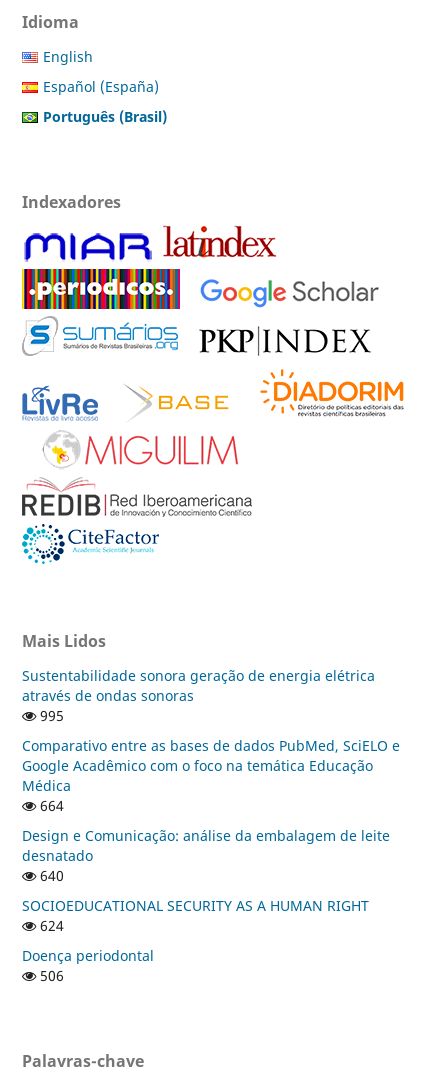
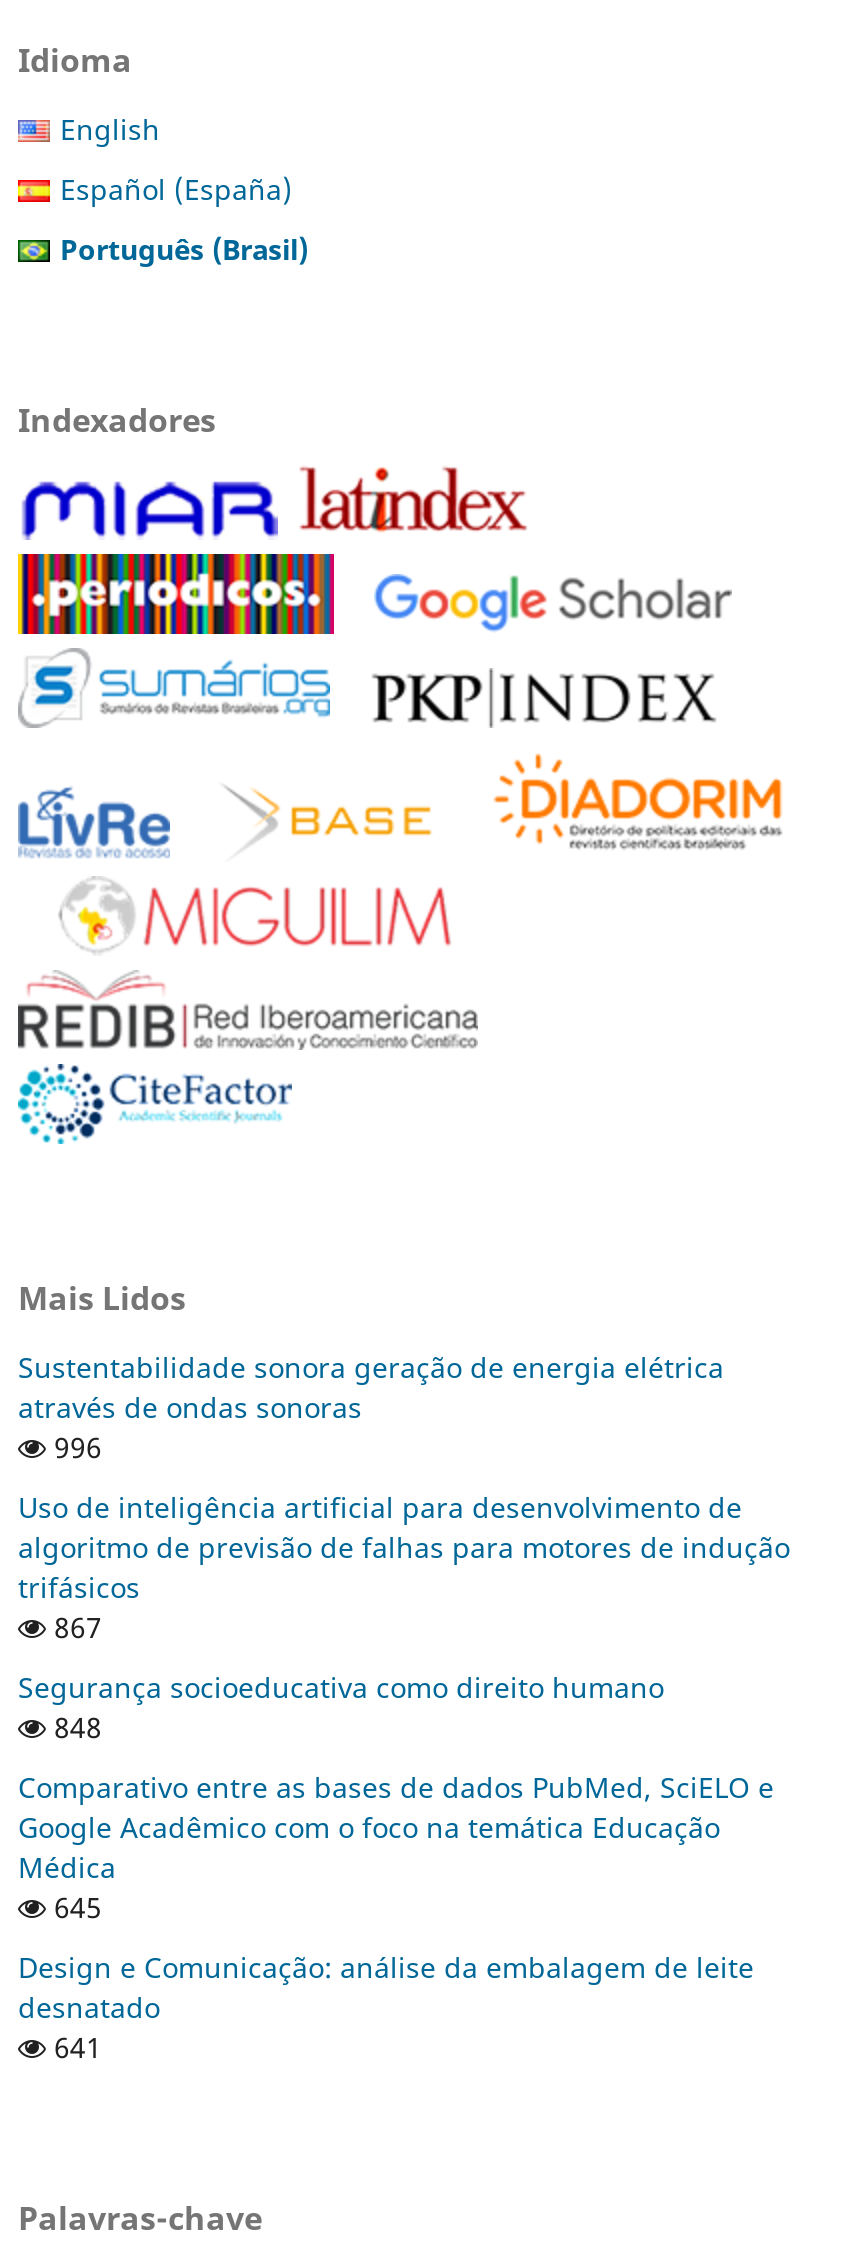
[36,706,64,725] 995 -> [18,1428,790,1746] 996 | Uso de inteligência artificial para desenvolvimento de | algoritmo de previsão de falhas para motores de indução | trifásicos | 867 | Segurança socioeducativa como direito humano | 848
moved [22,736,400,795] -> [18,1768,774,1886]: Comparativo entre as bases de dados PubMed, SciELO e | Google Acadêmico com o foco na temática Educação | Médica
[36,796,64,815] 664 -> [46,1888,102,1926] 645
moved [22,826,390,865] -> [18,1947,754,2025]: Design e Comunicação: análise da embalagem de leite | desnatado
[22,866,369,985] 640 | SOCIOEDUCATIONAL SECURITY AS A HUMAN RIGHT | 624 | Doença periodontal | 506 -> [46,2027,102,2065] 641

